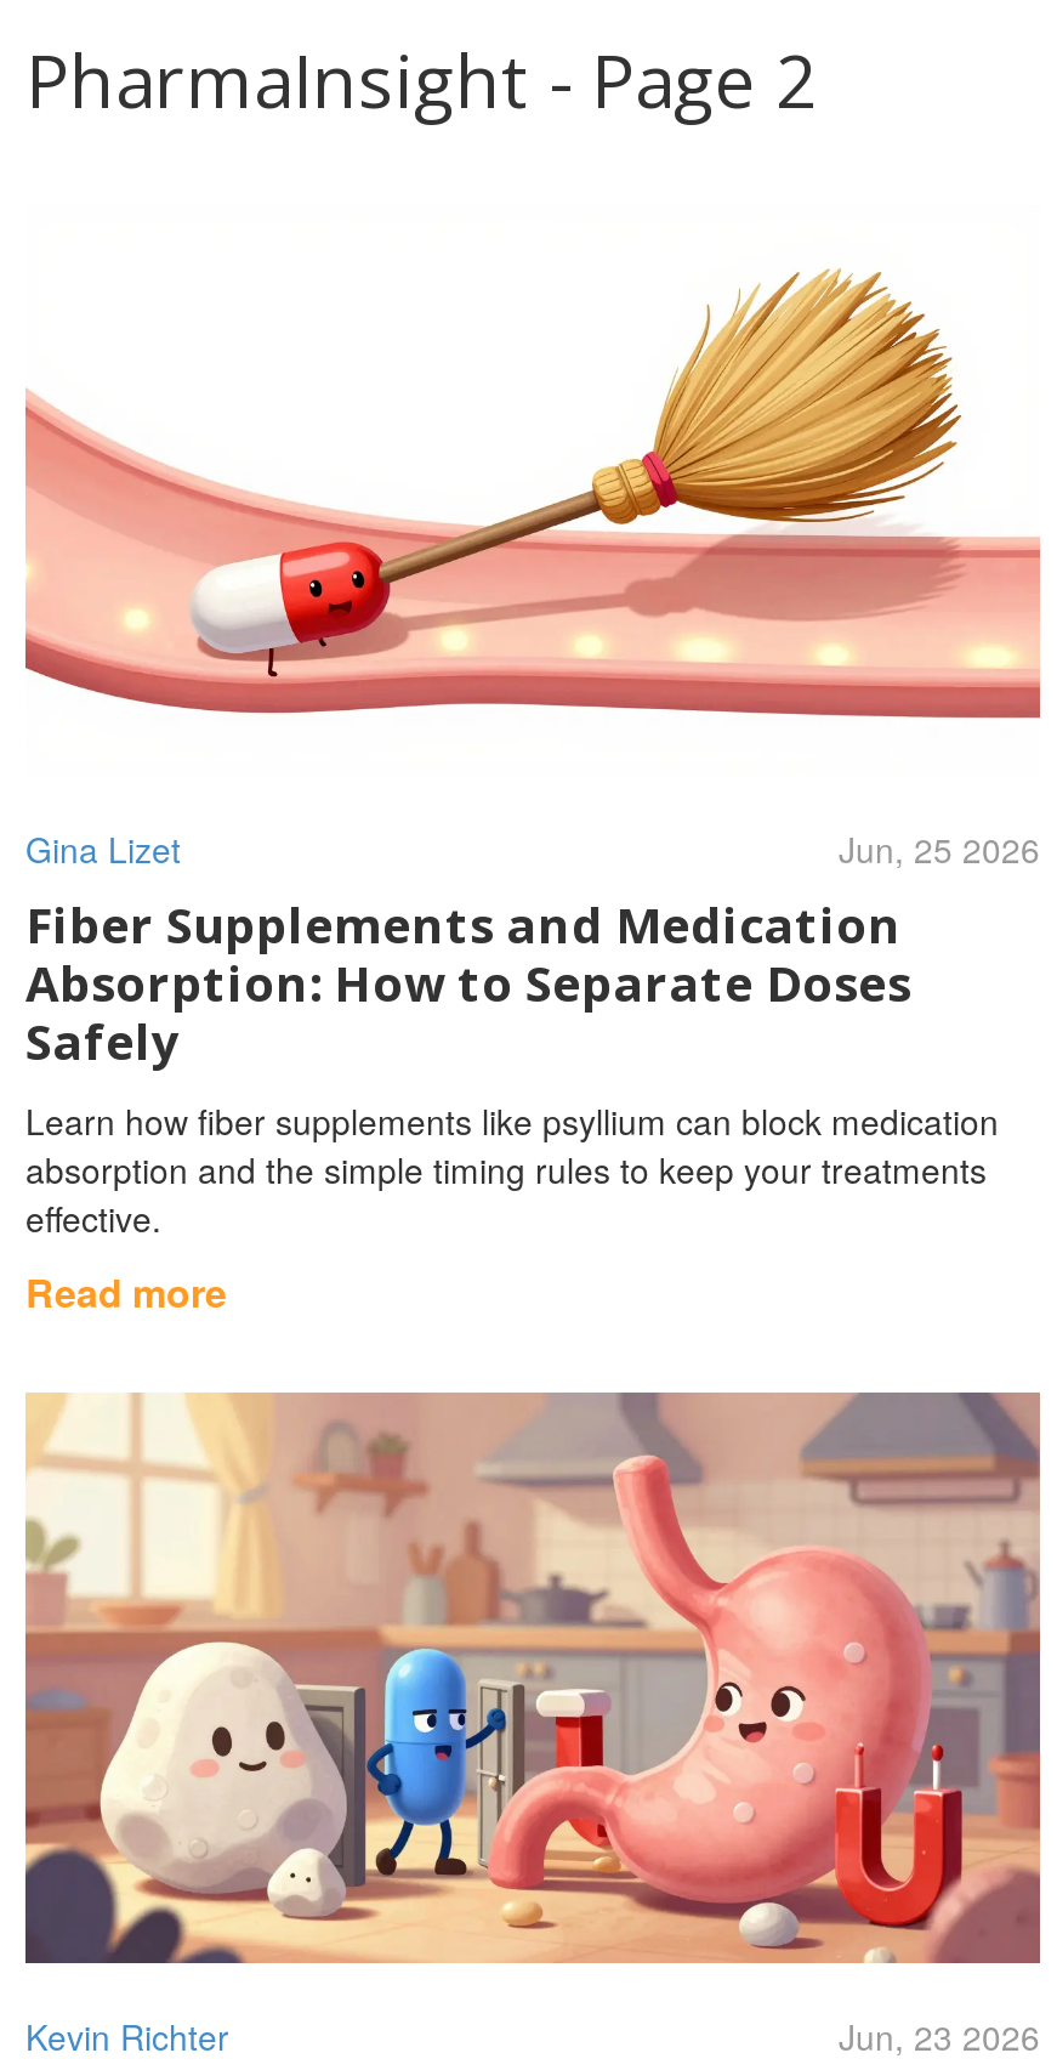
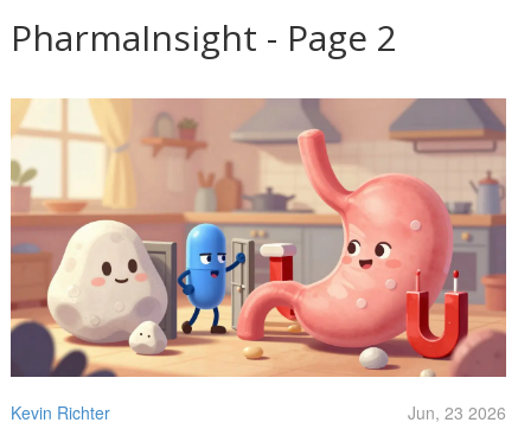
[25,268,1042,720] [image] -> none
[25,825,1040,1320] Gina Lizet | Jun, 25 2026 | Fiber Supplements and Medication | Absorption: How to Separate Doses | Safely | Learn how fiber supplements like psyllium can block medication | absorption and the simple timing rules to keep your treatments | effective. | Read more -> none

